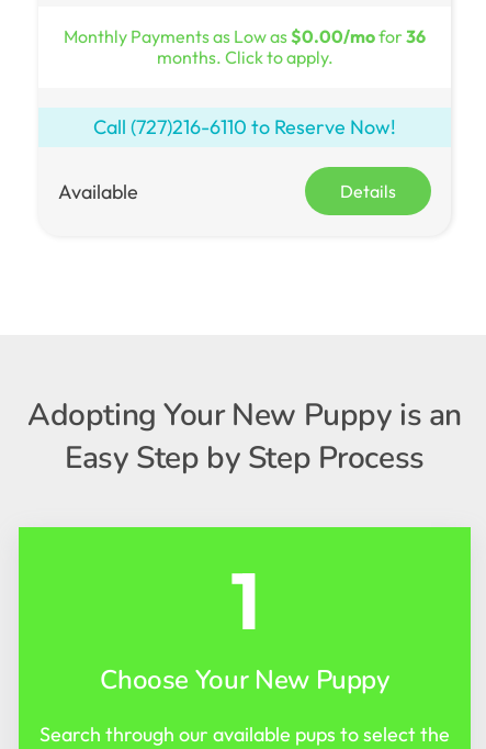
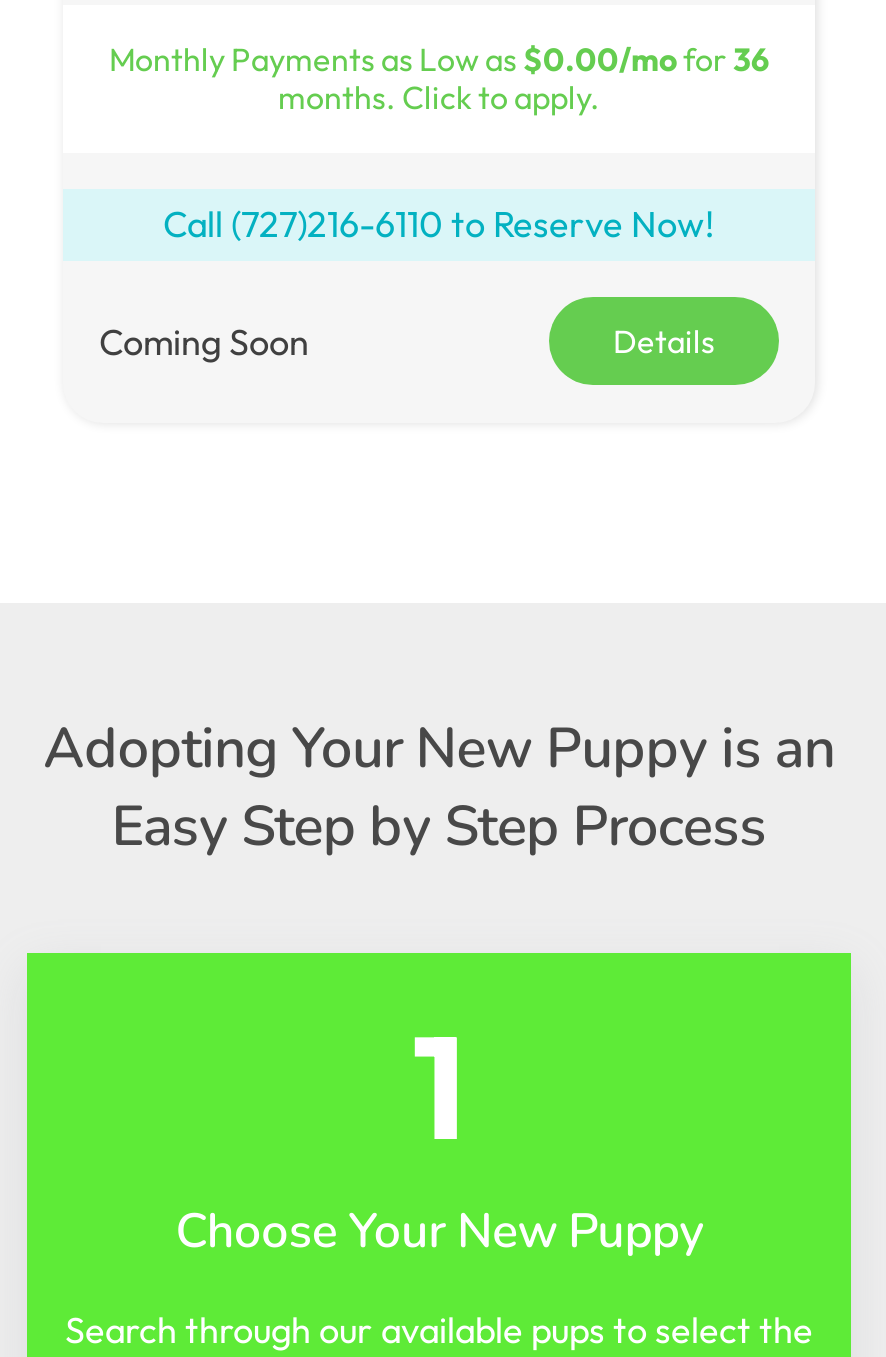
[58,179,138,204] Available -> [99,318,309,364] Coming Soon

